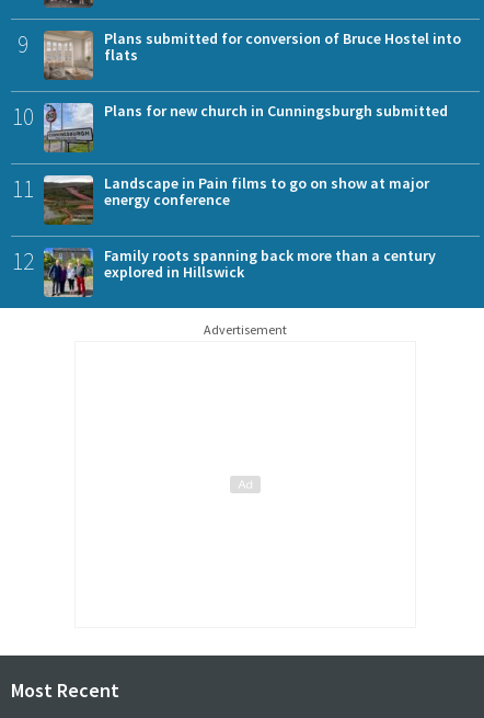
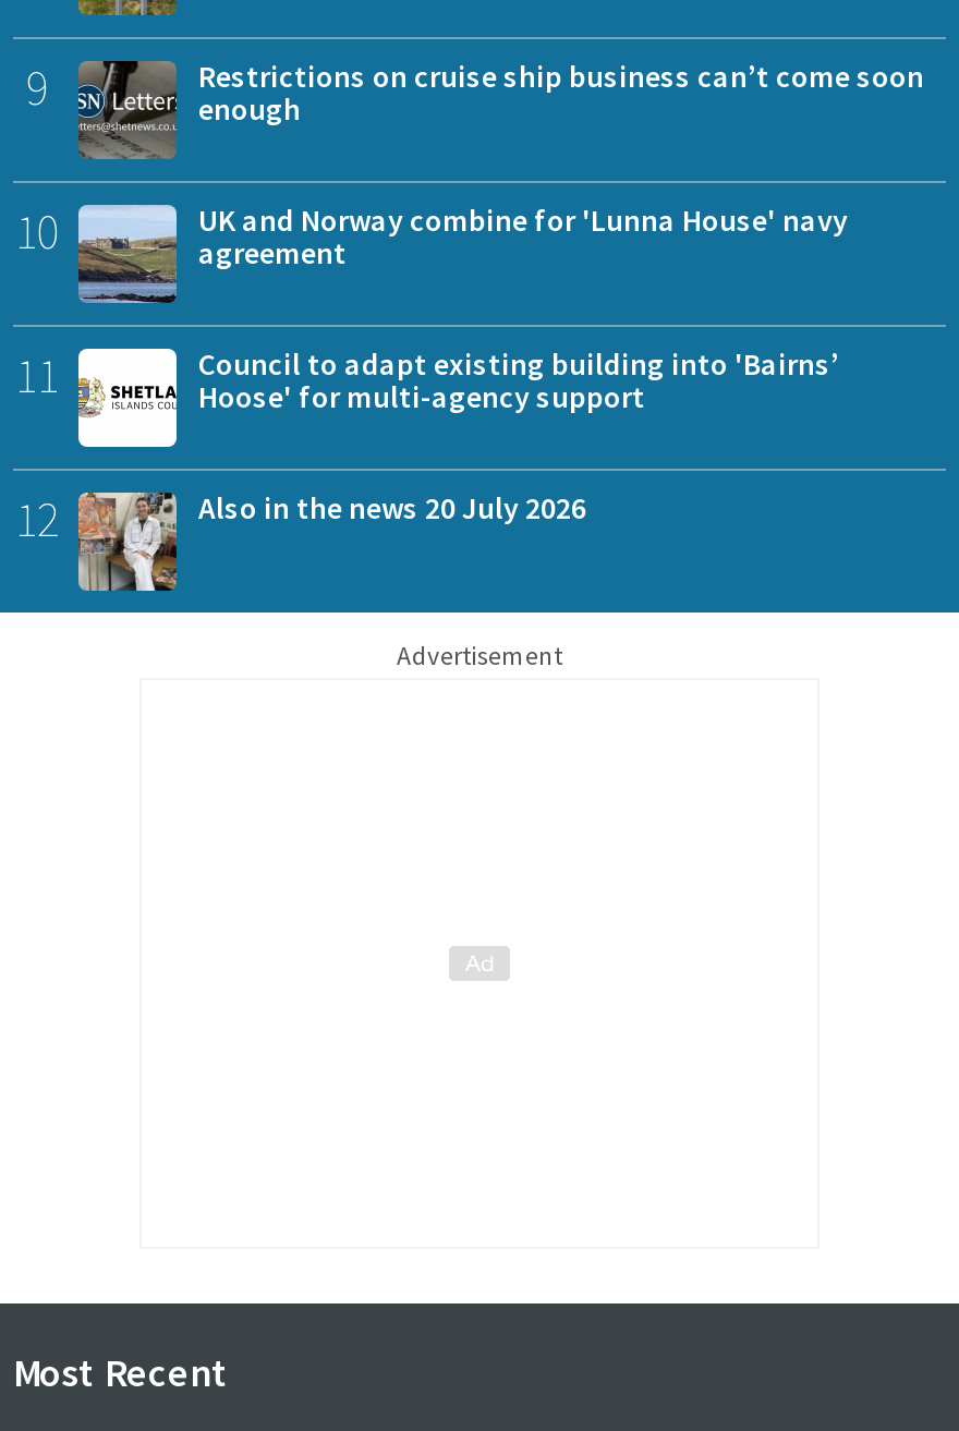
[43,28,461,80] [image] | Plans submitted for conversion of Bruce Hostel into | flats -> [78,56,924,159] [image] | Restrictions on cruise ship business can’t come soon | enough
[43,100,448,153] [image] | Plans for new church in Cunningsburgh submitted -> [76,200,848,305] [image] | UK and Norway combine for 'Lunna House' navy | agreement
[43,173,429,226] [image] | Landscape in Pain films to go on show at major | energy conference -> [76,344,839,449] [image] | Council to adapt existing building into 'Bairns’ | Hoose' for multi-agency support
[43,245,436,298] [image] | Family roots spanning back more than a century | explored in Hillswick -> [76,487,586,593] [image] | Also in the news 20 July 2026

